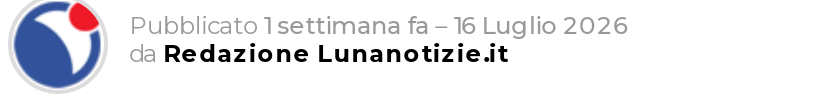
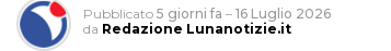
[129,10,627,40] Pubblicato 1 settimana fa – 16 Luglio 2026 -> [83,5,330,22] Pubblicato 5 giorni fa – 16 Luglio 2026

